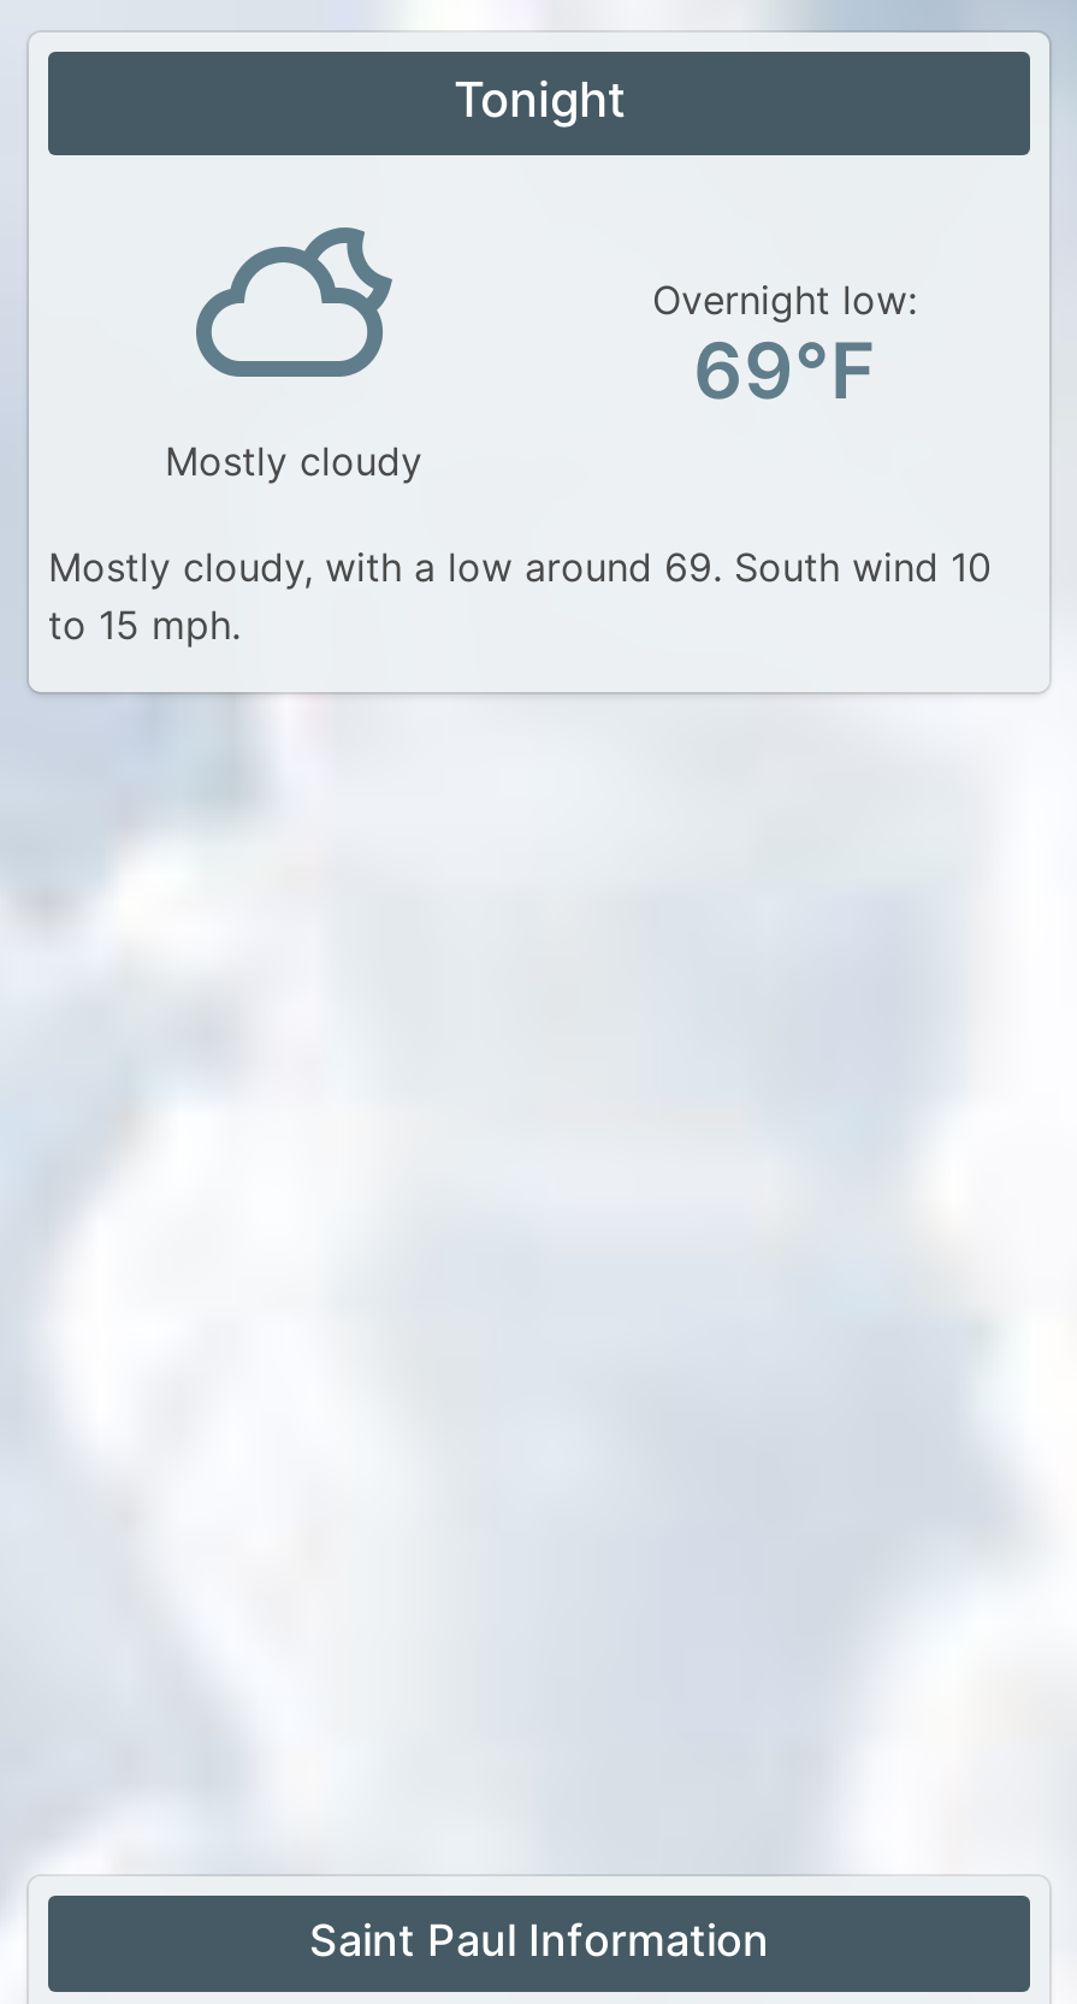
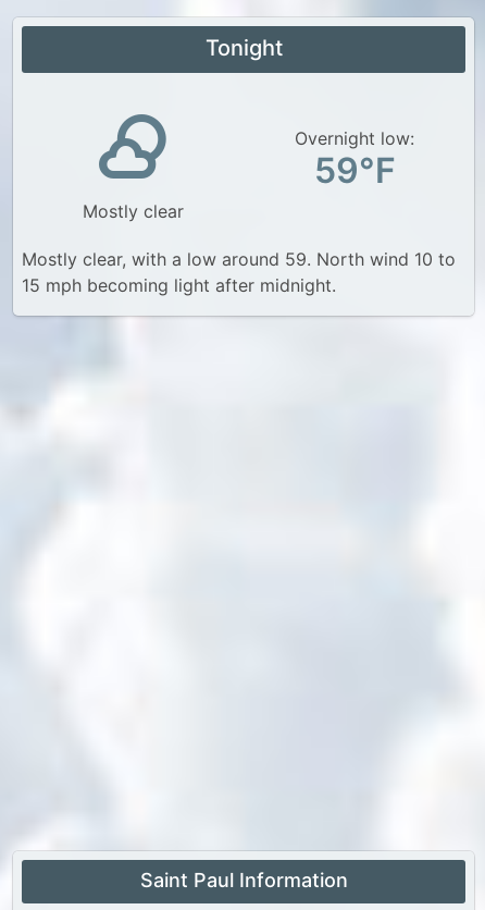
[165,225,422,485] [image] | Mostly cloudy -> [82,106,183,222] [image] | Mostly clear
[693,323,876,416] 69°F -> [314,149,395,191] 59°F
[48,543,992,649] Mostly cloudy, with a low around 69. South wind 10 | to 15 mph. -> [22,248,456,296] Mostly clear, with a low around 59. North wind 10 to | 15 mph becoming light after midnight.

